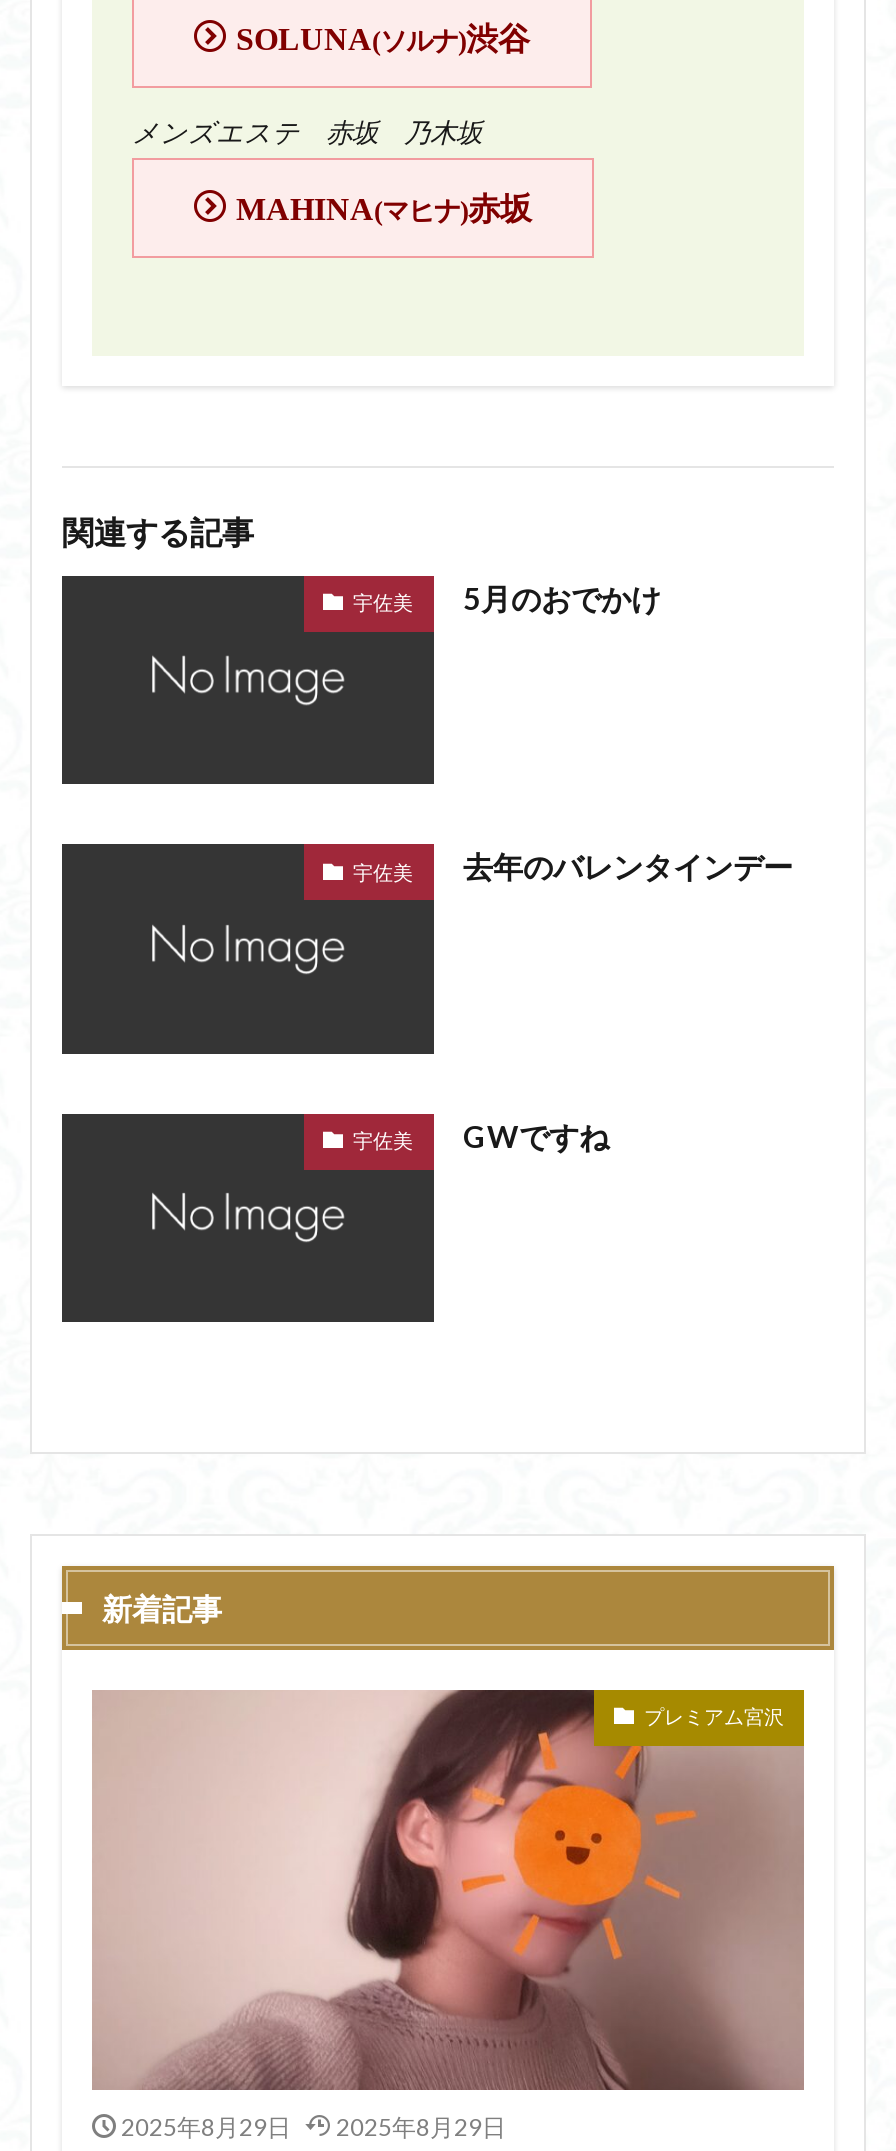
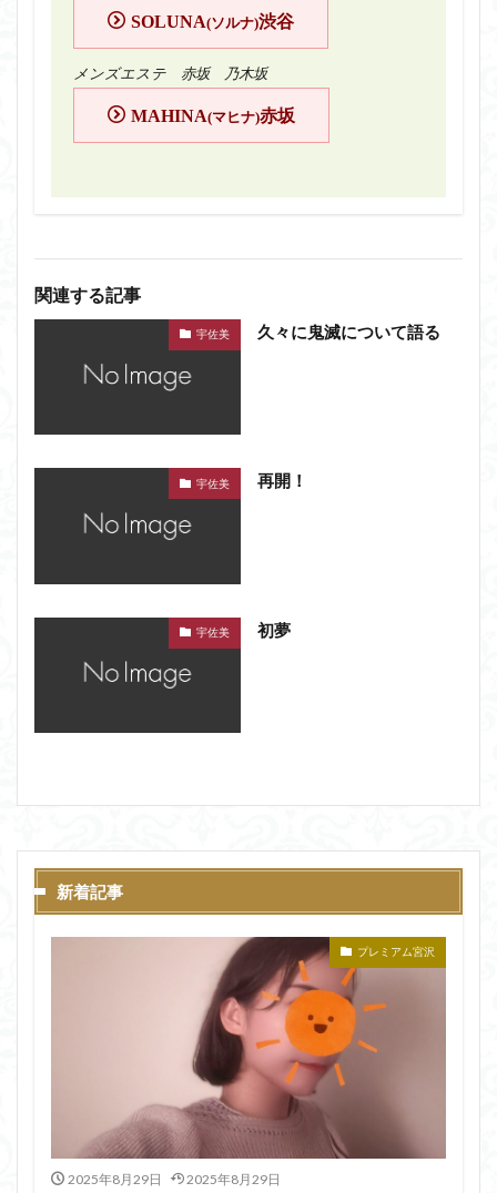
[463,580,661,616] 5月のおでかけ -> [257,321,440,341] 久々に鬼滅について語る
[463,848,793,884] 去年のバレンタインデー -> [257,470,307,490] 再開！
[463,1117,609,1153] GWですね -> [257,619,290,639] 初夢

